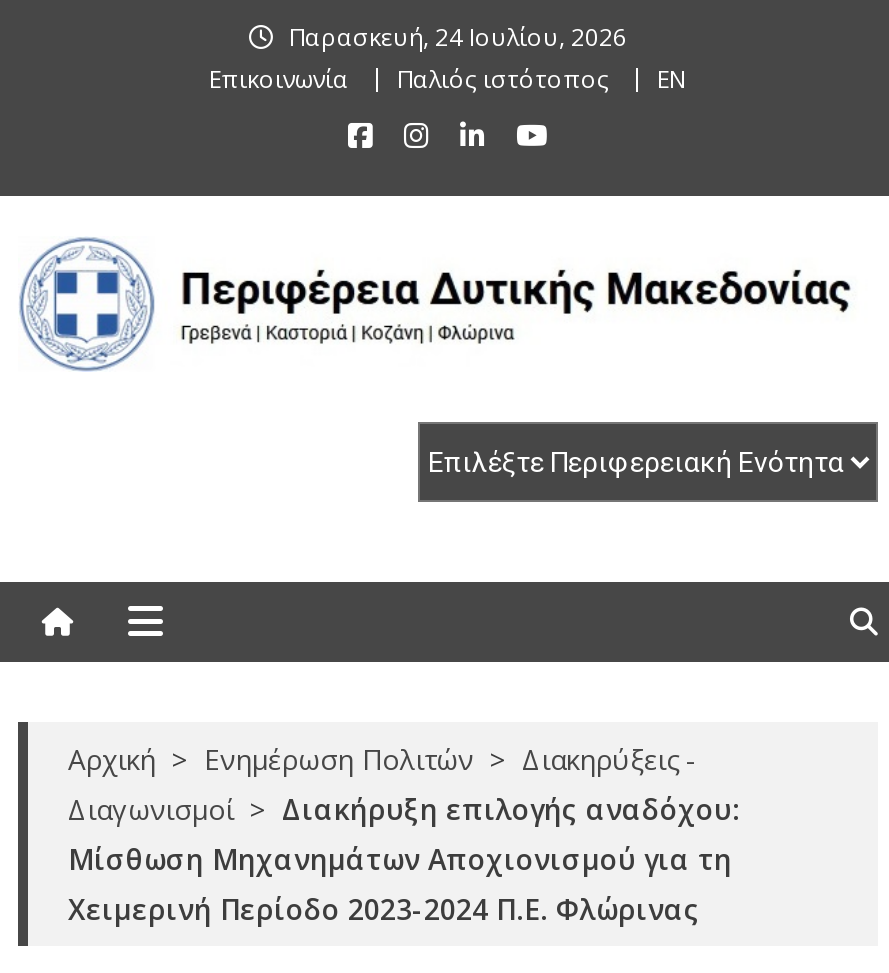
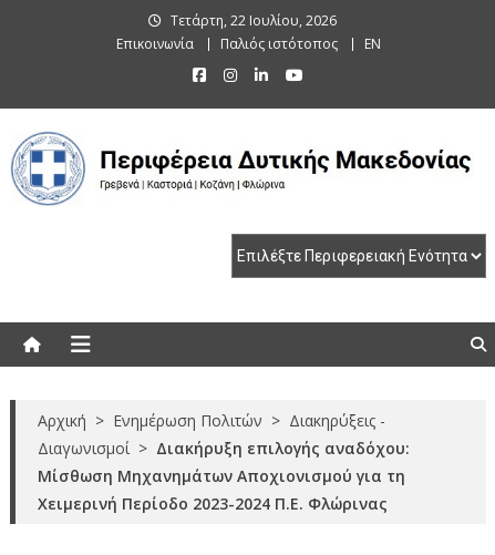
[289,20,627,54] Παρασκευή, 24 Ιουλίου, 2026 -> [171,11,337,30] Τετάρτη, 22 Ιουλίου, 2026

